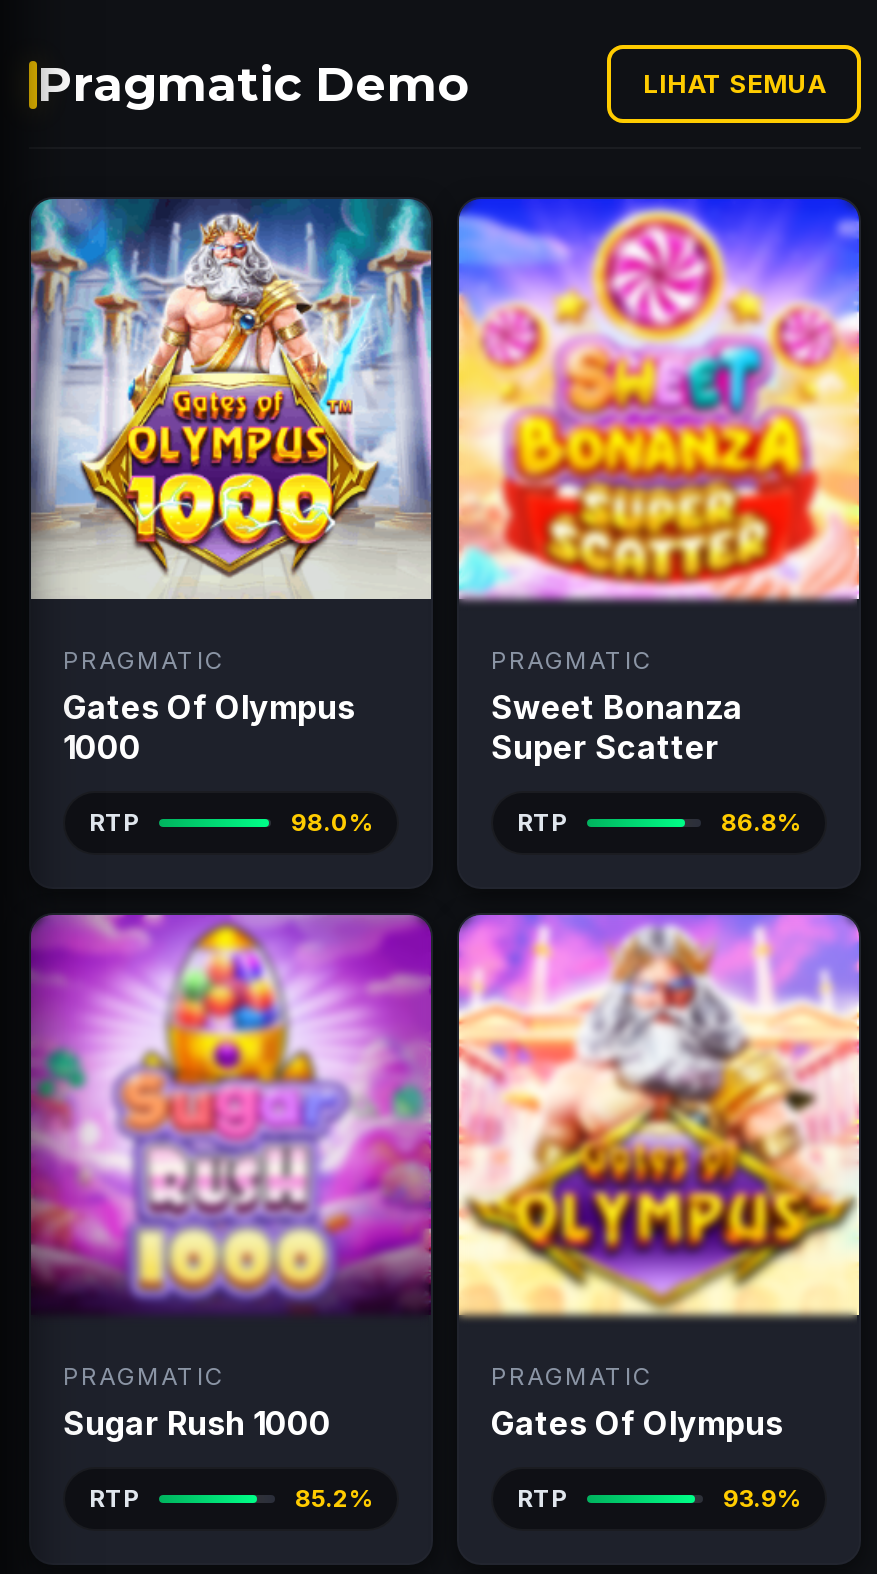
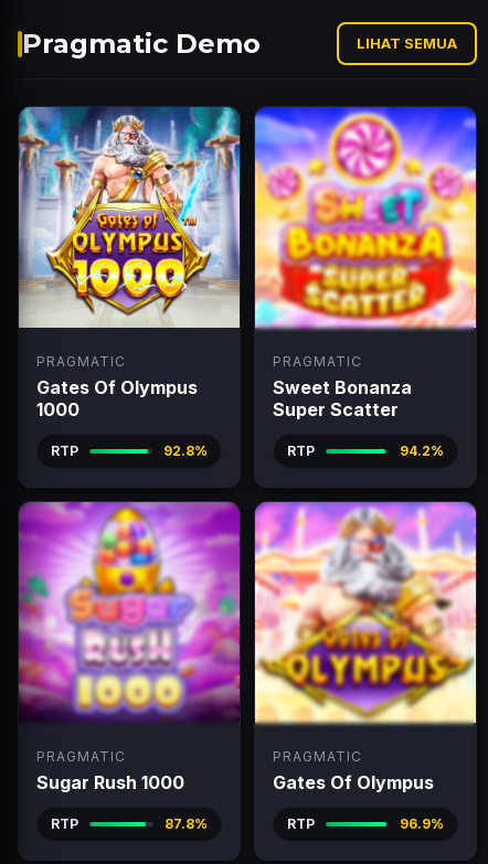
[291,807,373,837] 98.0% -> [163,442,208,459] 92.8%
[721,807,801,837] 86.8% -> [400,442,444,459] 94.2%
[295,1483,373,1513] 85.2% -> [165,815,208,832] 87.8%
[723,1483,801,1513] 93.9% -> [400,815,444,832] 96.9%

